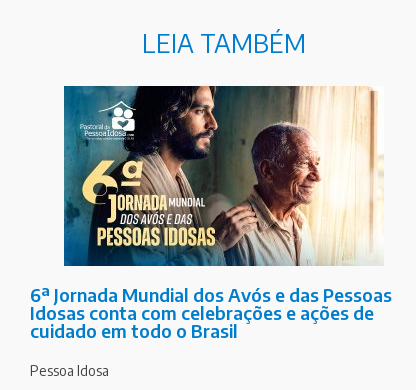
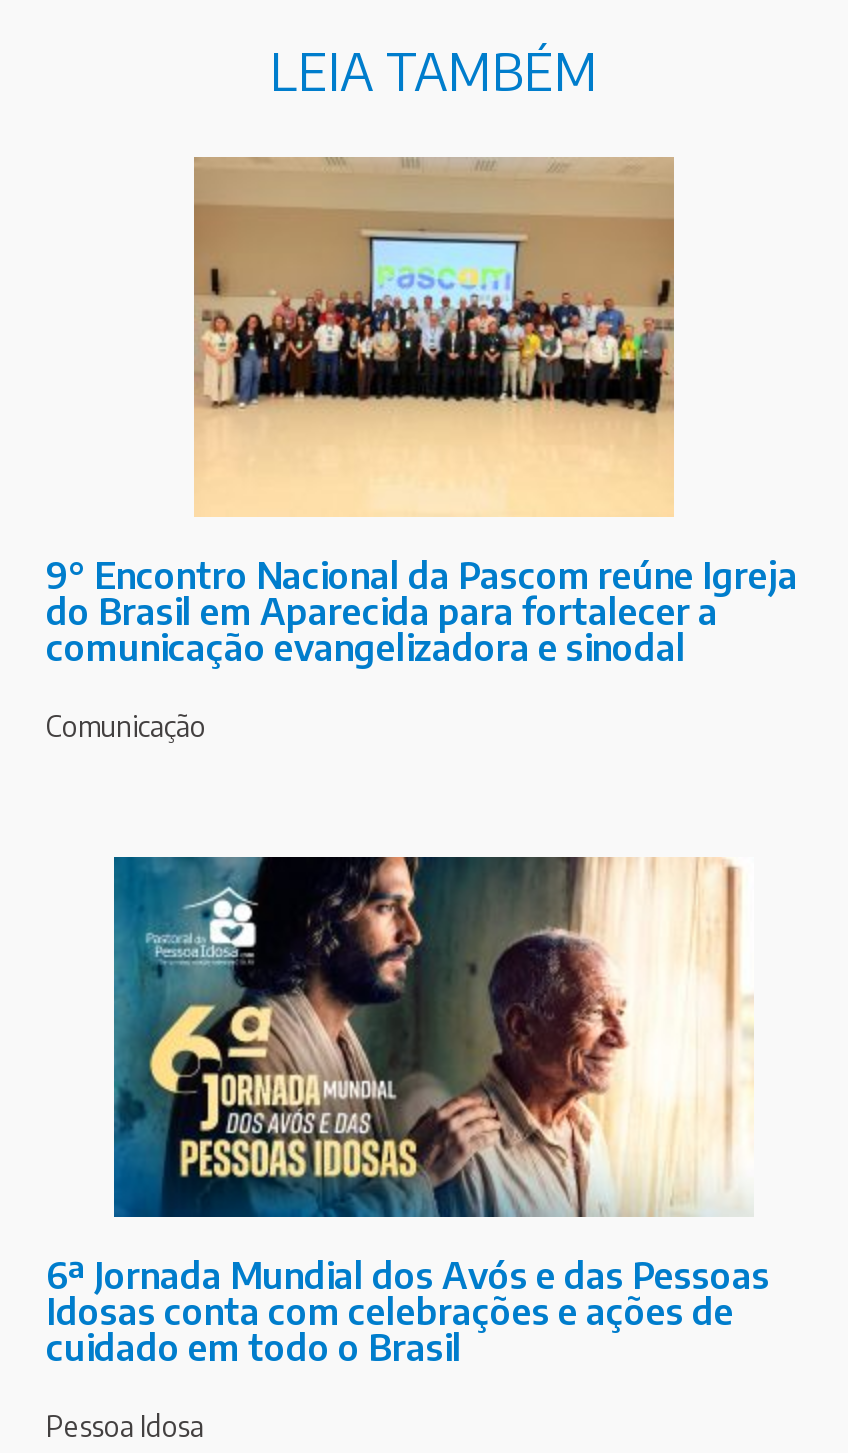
none -> [46,156,798,743] [image] | 9° Encontro Nacional da Pascom reúne Igreja | do Brasil em Aparecida para fortalecer a | comunicação evangelizadora e sinodal | Comunicação

